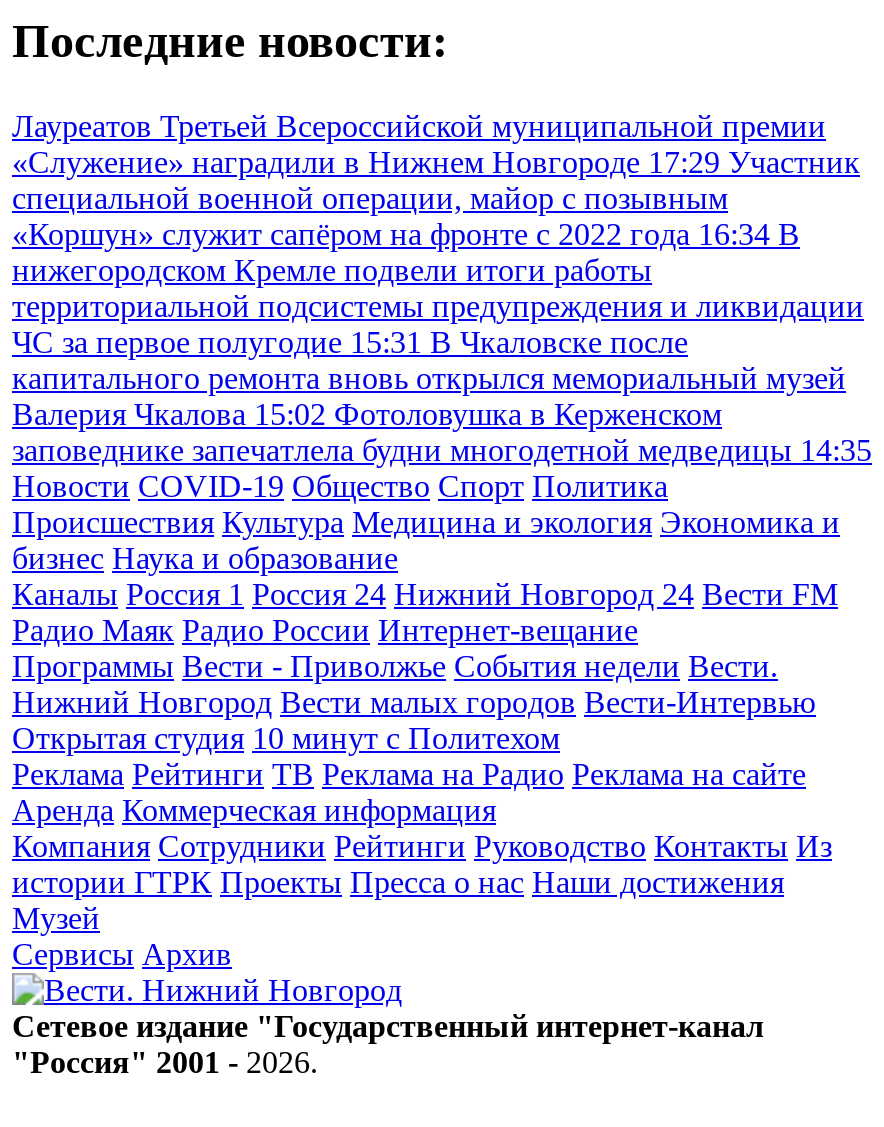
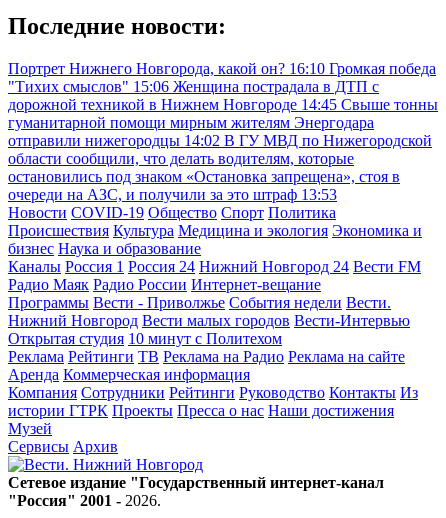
[12,109,872,467] Лауреатов Третьей Всероссийской муниципальной премии | «Служение» наградили в Нижнем Новгороде 17:29 Участник | специальной военной операции, майор с позывным | «Коршун» служит сапёром на фронте с 2022 года 16:34 В | нижегородском Кремле подвели итоги работы | территориальной подсистемы предупреждения и ликвидации | ЧС за первое полугодие 15:31 В Чкаловске после | капитального ремонта вновь открылся мемориальный музей | Валерия Чкалова 15:02 Фотоловушка в Керженском | заповеднике запечатлела будни многодетной медведицы 14:35 -> [8,60,438,203] Портрет Нижнего Новгорода, какой он? 16:10 Громкая победа | "Тихих смыслов" 15:06 Женщина пострадала в ДТП с | дорожной техникой в Нижнем Новгороде 14:45 Свыше тонны | гуманитарной помощи мирным жителям Энергодара | отправили нижегородцы 14:02 В ГУ МВД по Нижегородской | области сообщили, что делать водителям, которые | остановились под знаком «Остановка запрещена», стоя в | очереди на АЗС, и получили за это штраф 13:53

